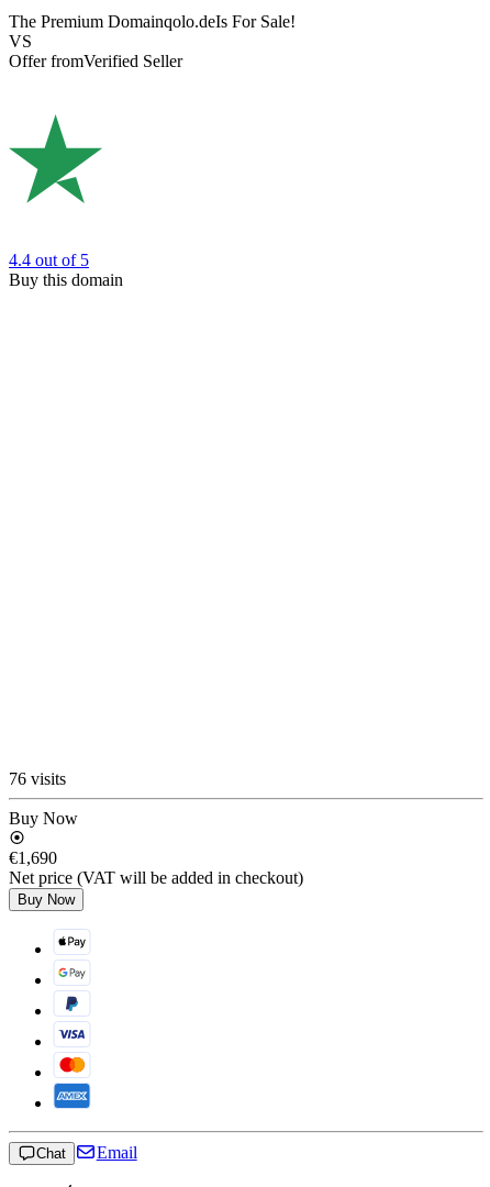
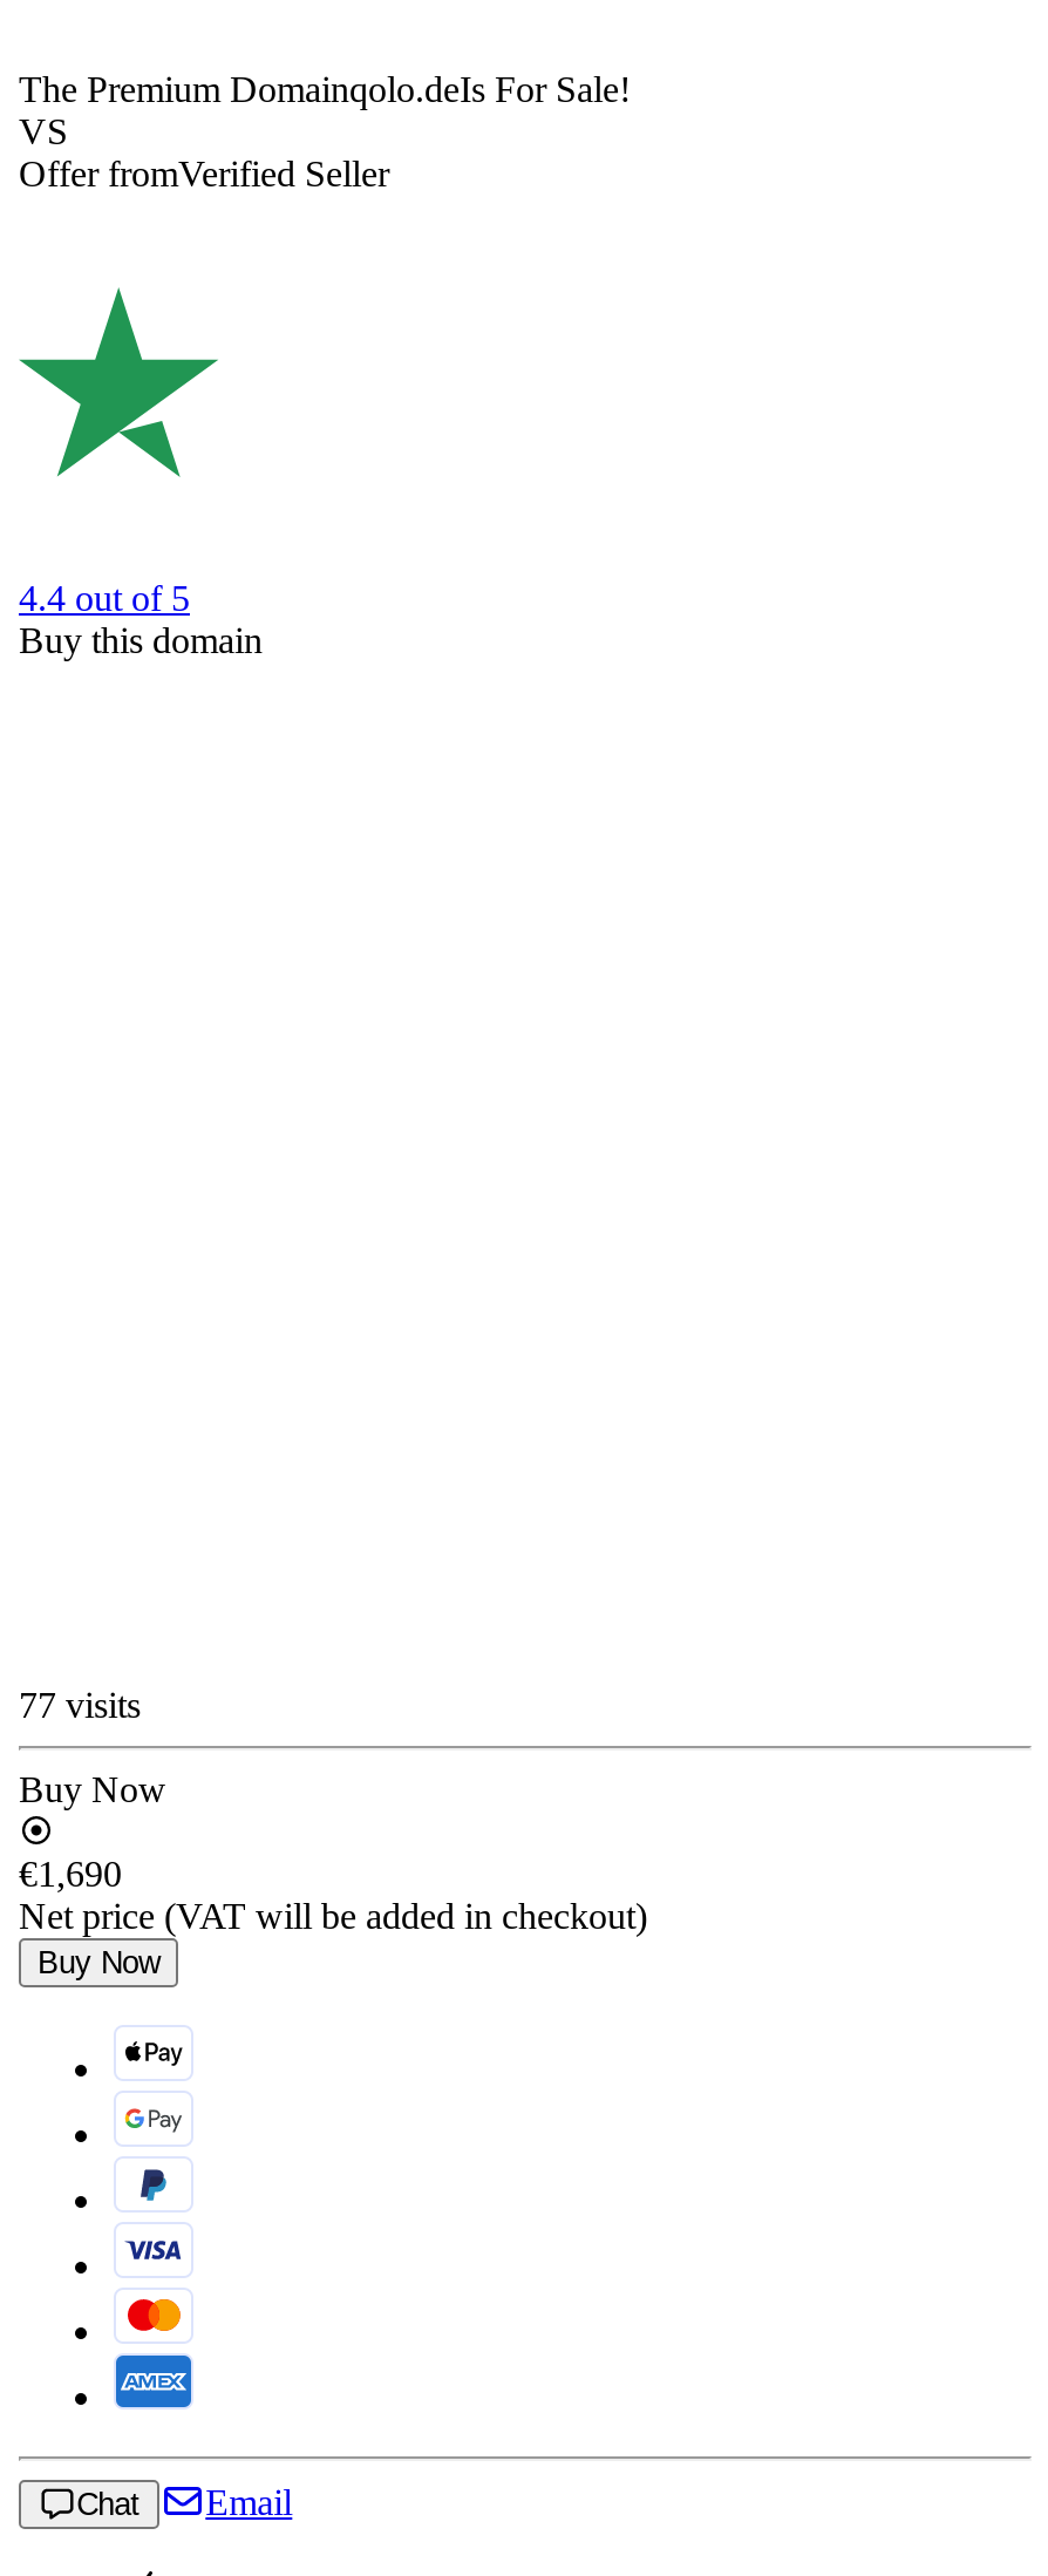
[9,769,66,788] 76 visits -> [19,1684,141,1724] 77 visits

